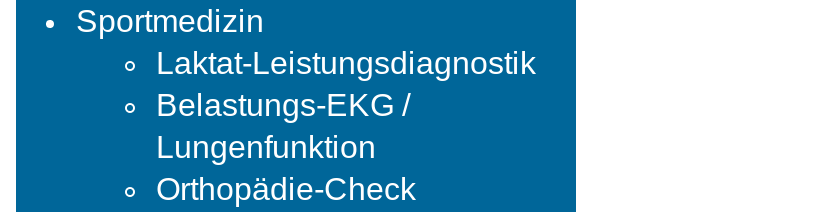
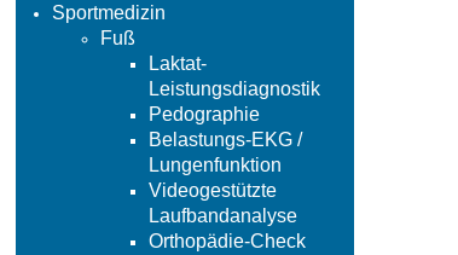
[156,46,536,80] Laktat-Leistungsdiagnostik -> [100,28,320,125] Fuß | Laktat- | Leistungsdiagnostik | Pedographie
none -> [149,180,297,226] Videogestützte | Laufbandanalyse

